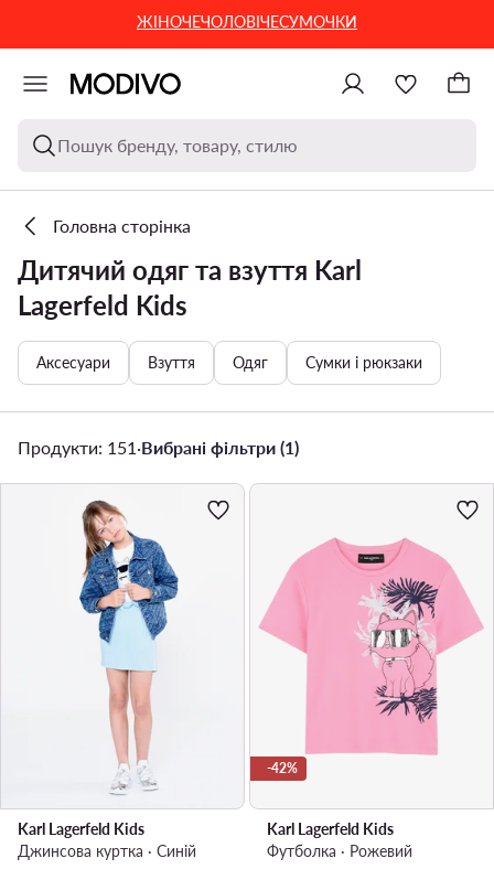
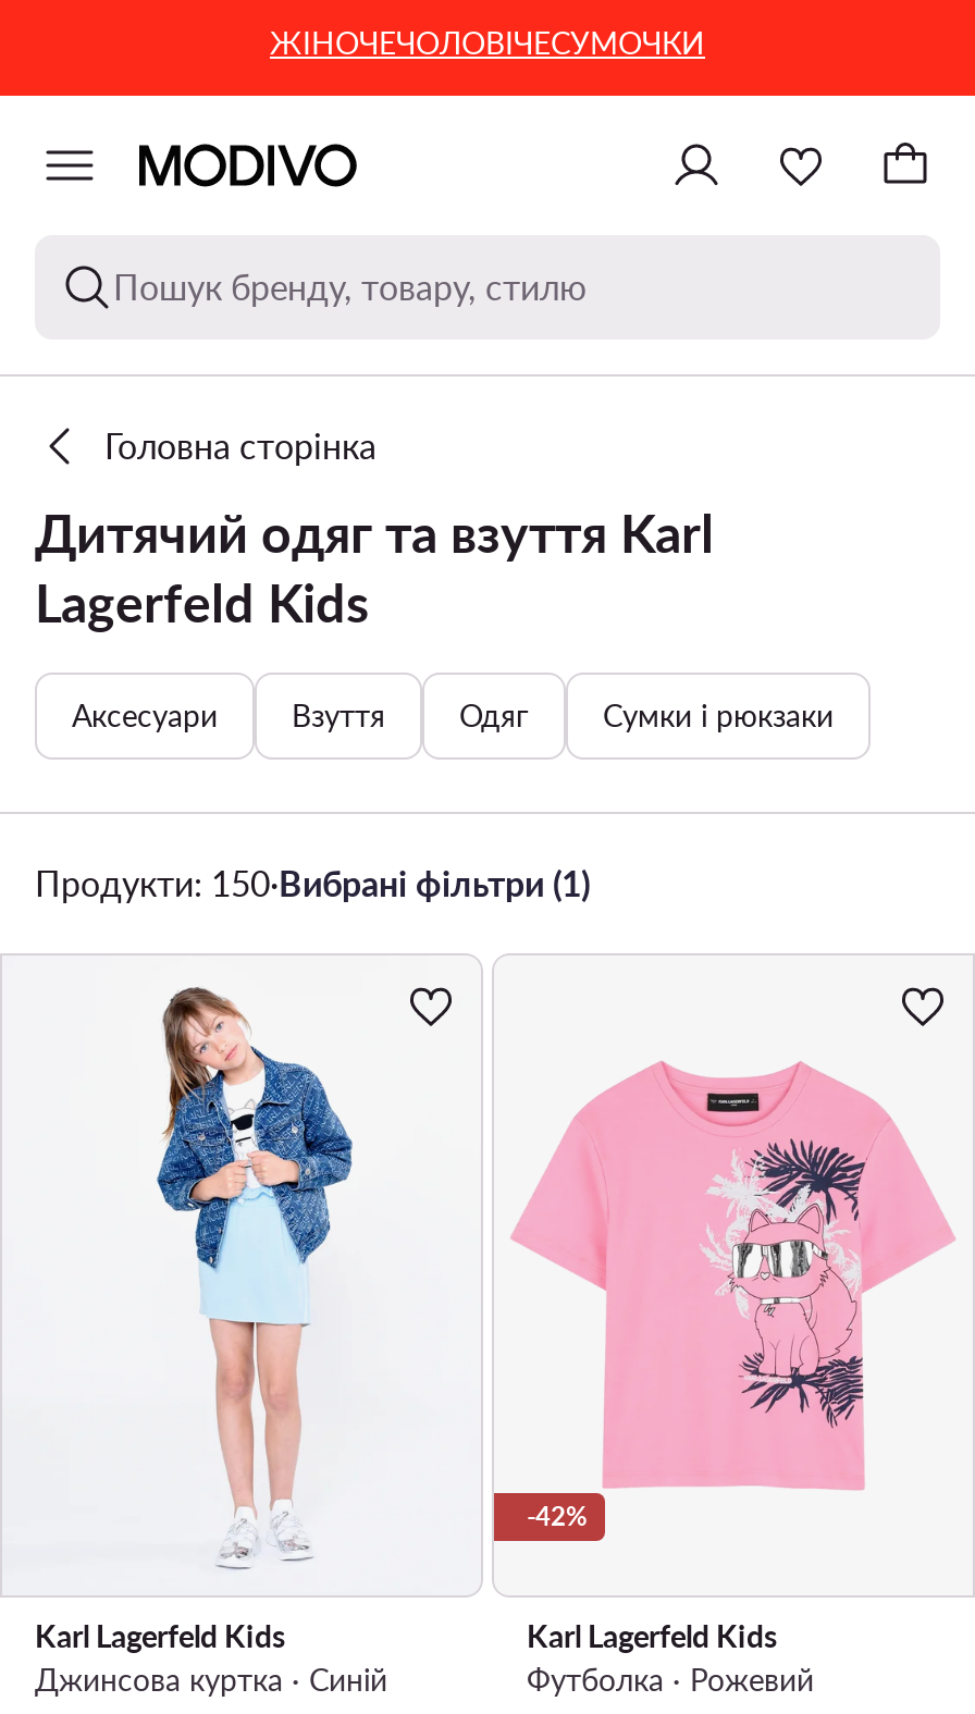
[18,437,299,458] Продукти: 151·Вибрані фільтри (1) -> [35,862,590,903] Продукти: 150·Вибрані фільтри (1)

